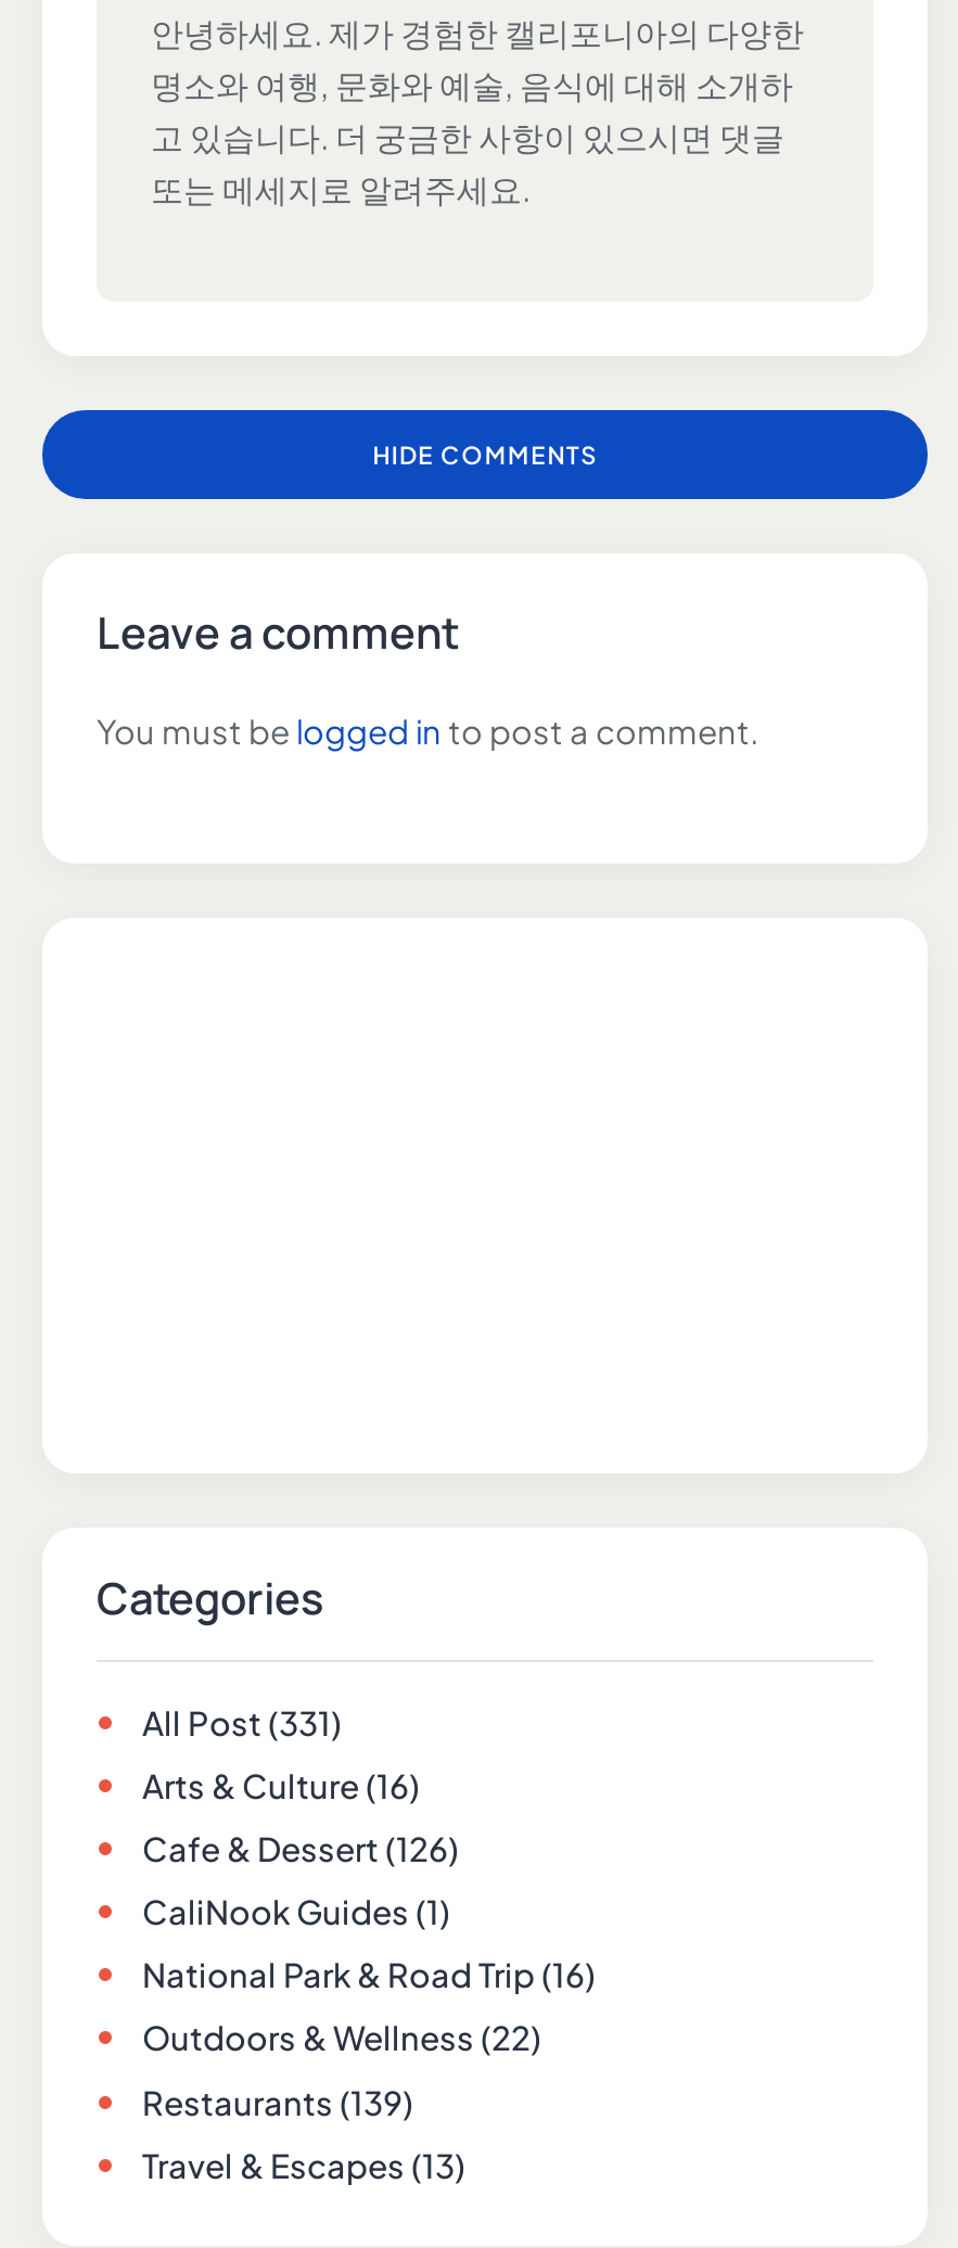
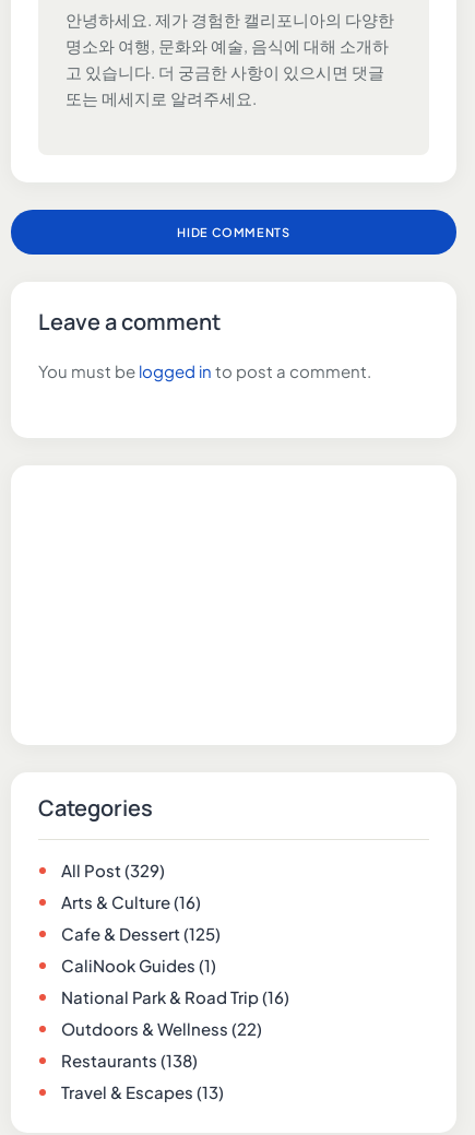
[142,1702,342,1743] All Post (331) -> [61,859,165,880] All Post (329)
[142,1828,459,1869] Cafe & Dessert (126) -> [61,923,221,944] Cafe & Dessert (125)
[142,2080,413,2122] Restaurants (139) -> [61,1050,198,1071] Restaurants (138)

